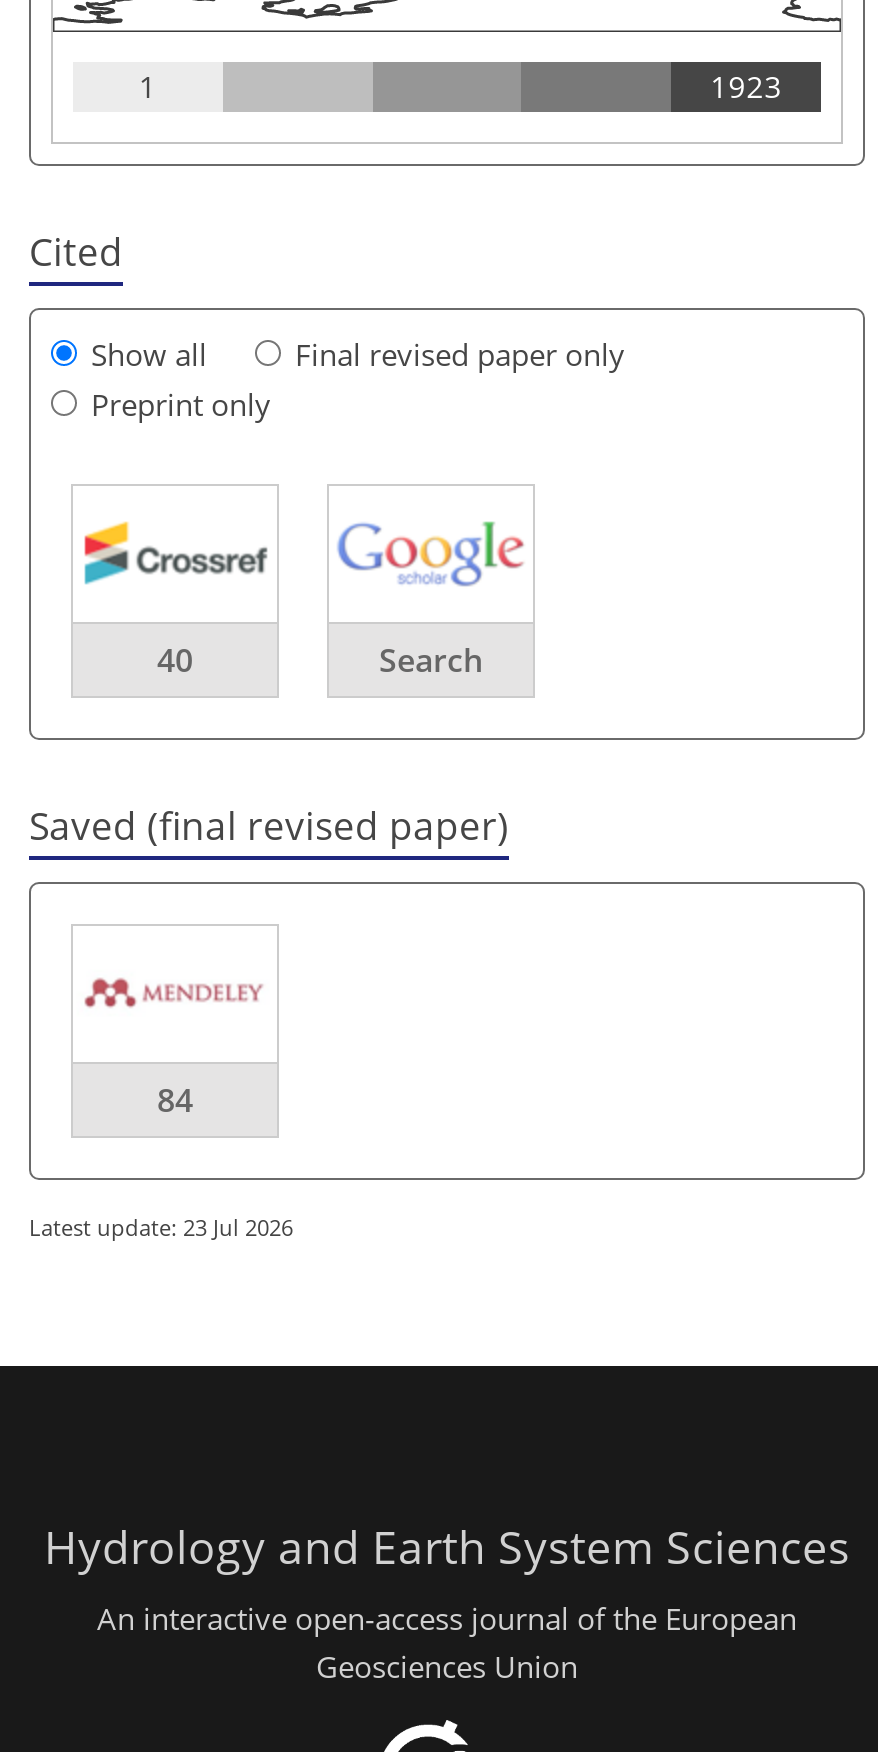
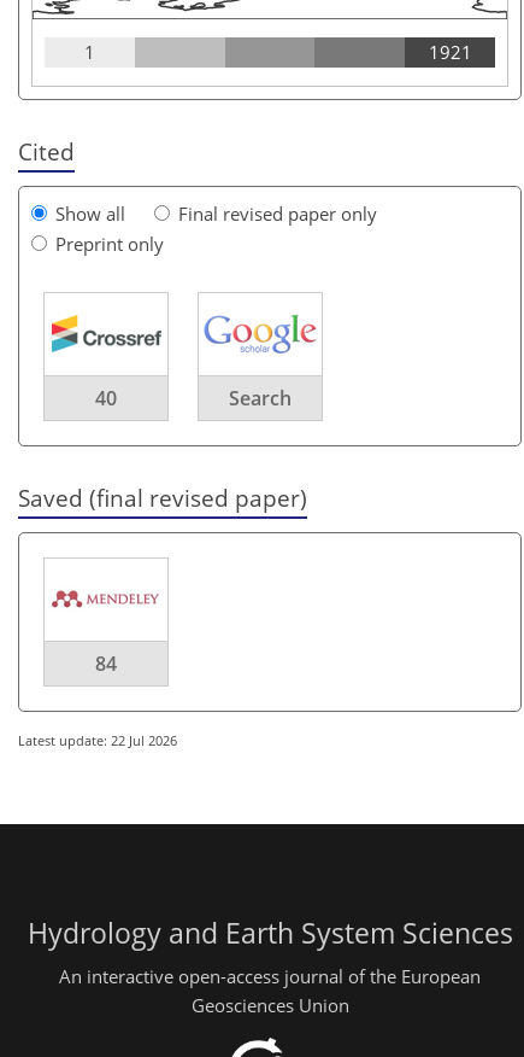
[710,66,782,106] 1923 -> [428,40,472,64] 1921
[29,1212,293,1242] Latest update: 23 Jul 2026 -> [18,731,177,750] Latest update: 22 Jul 2026

